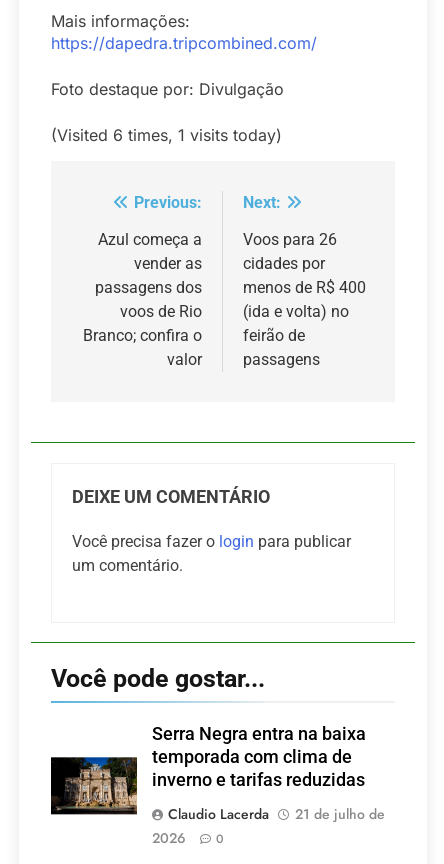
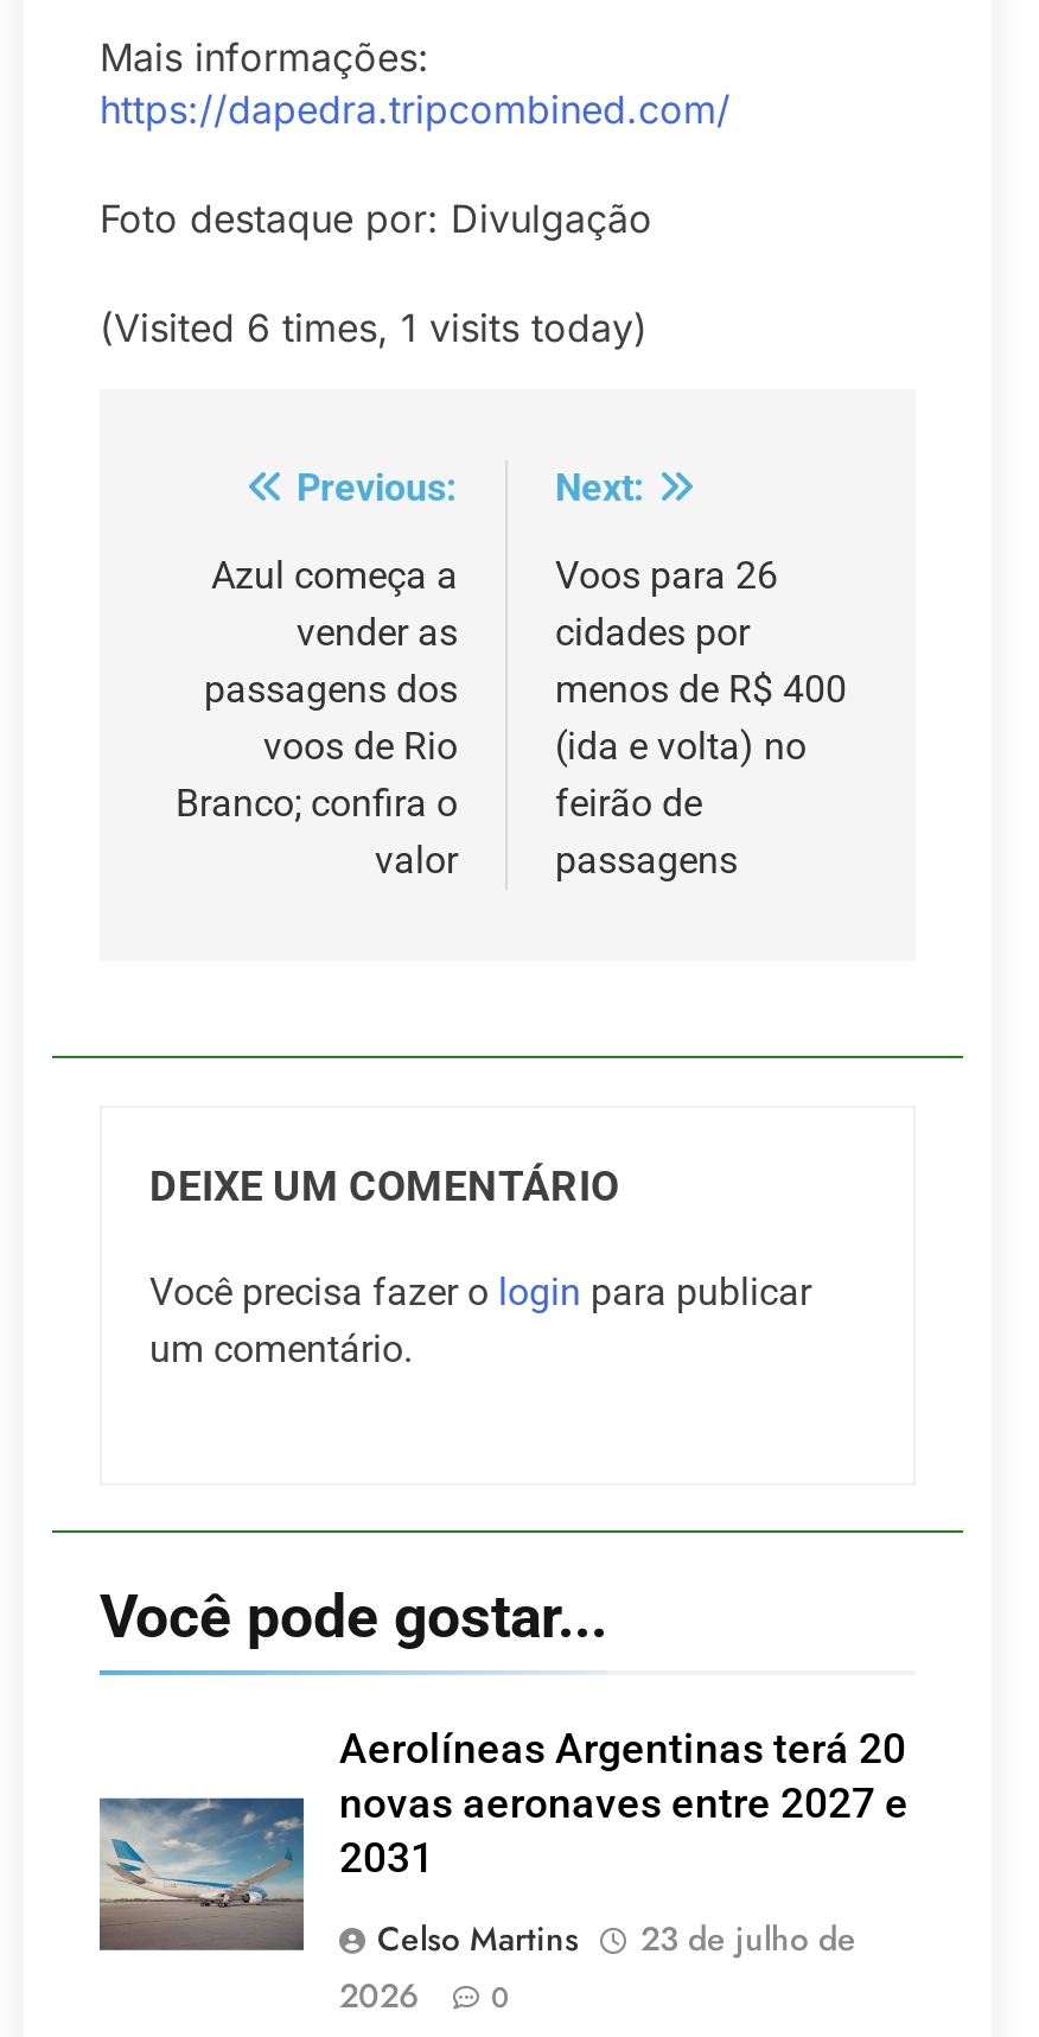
[50,724,366,819] [image] | Serra Negra entra na baixa | temporada com clima de | inverno e tarifas reduzidas -> [97,1725,909,1954] [image] | Aerolíneas Argentinas terá 20 | novas aeronaves entre 2027 e | 2031
[168,804,385,824] Claudio Lacerda | 21 de julho de -> [377,1915,856,1962] Celso Martins | 23 de julho de

